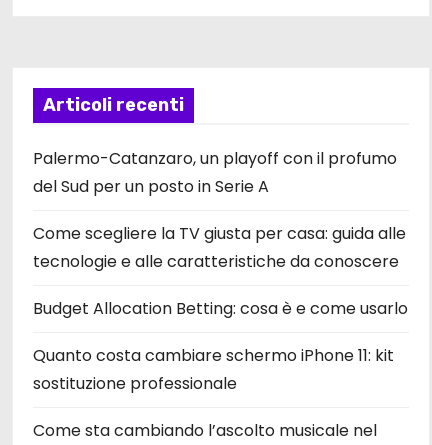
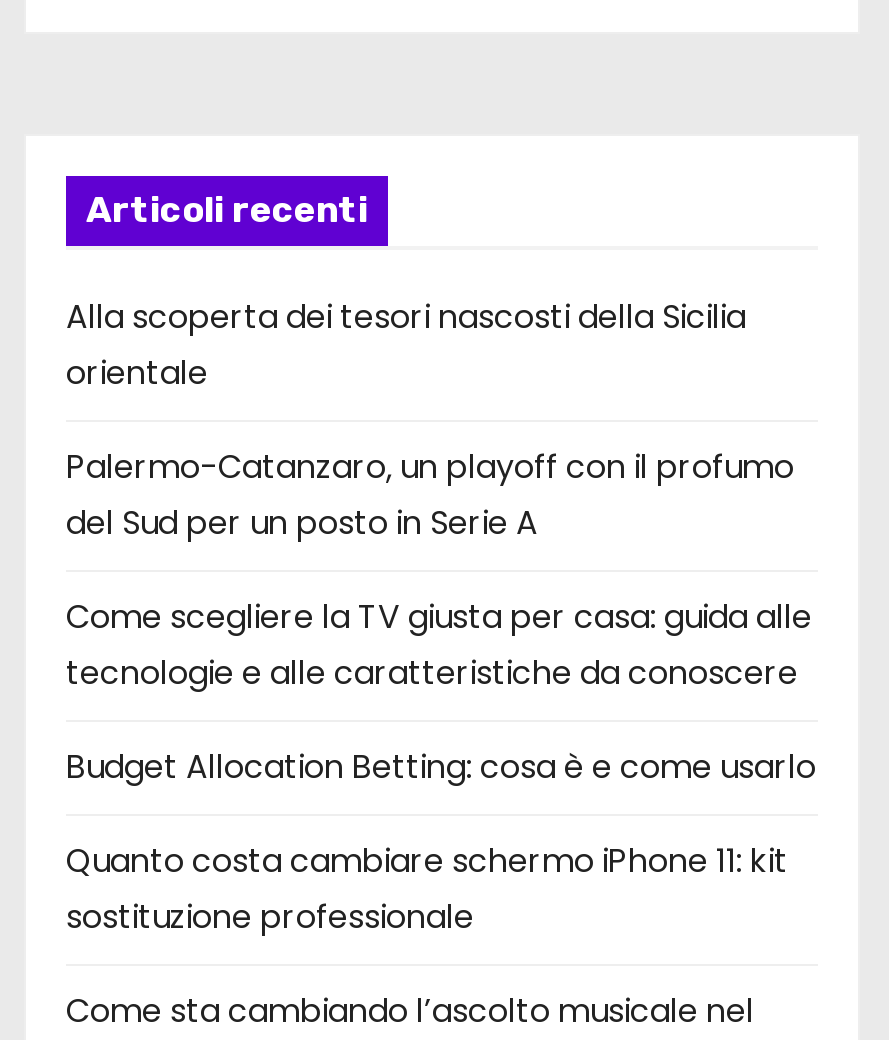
none -> [66,294,746,396] Alla scoperta dei tesori nascosti della Sicilia | orientale

